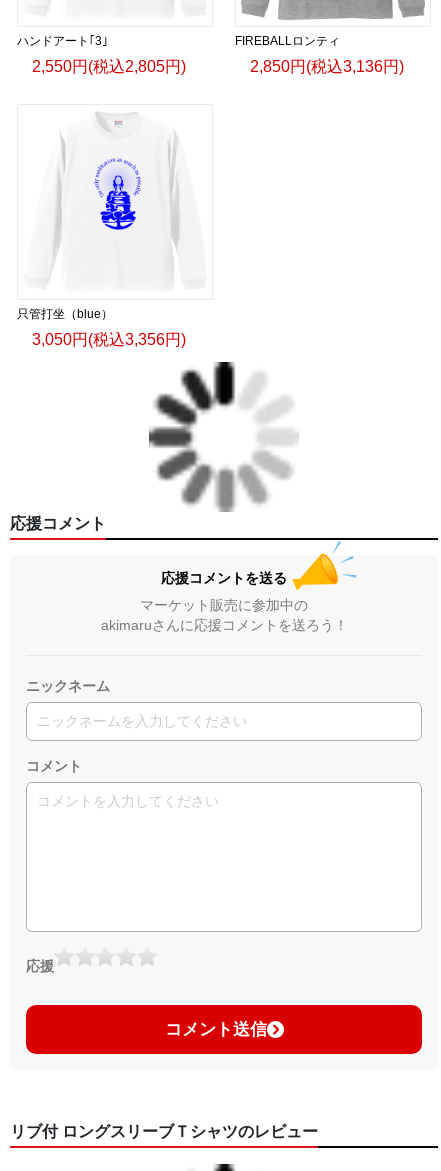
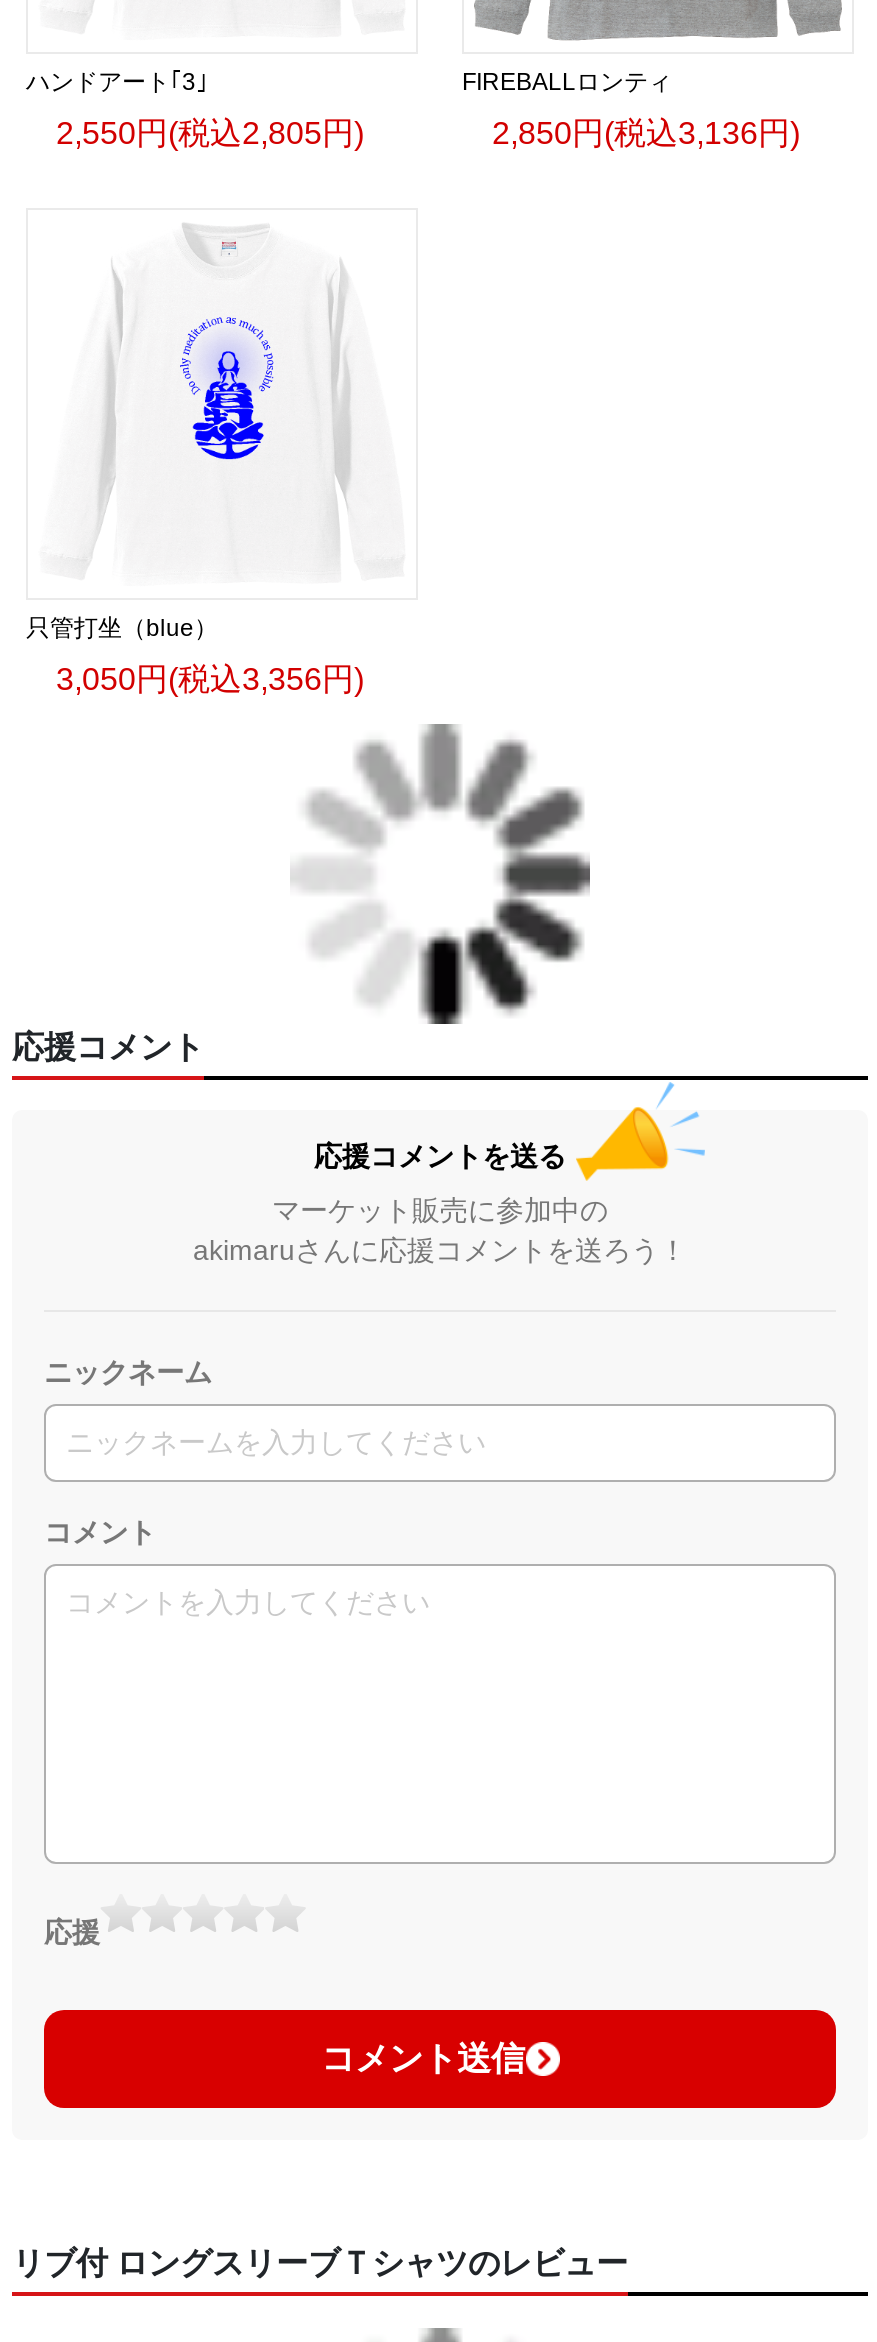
[149,362,298,511] [image] -> [292,726,590,1024] [image]

